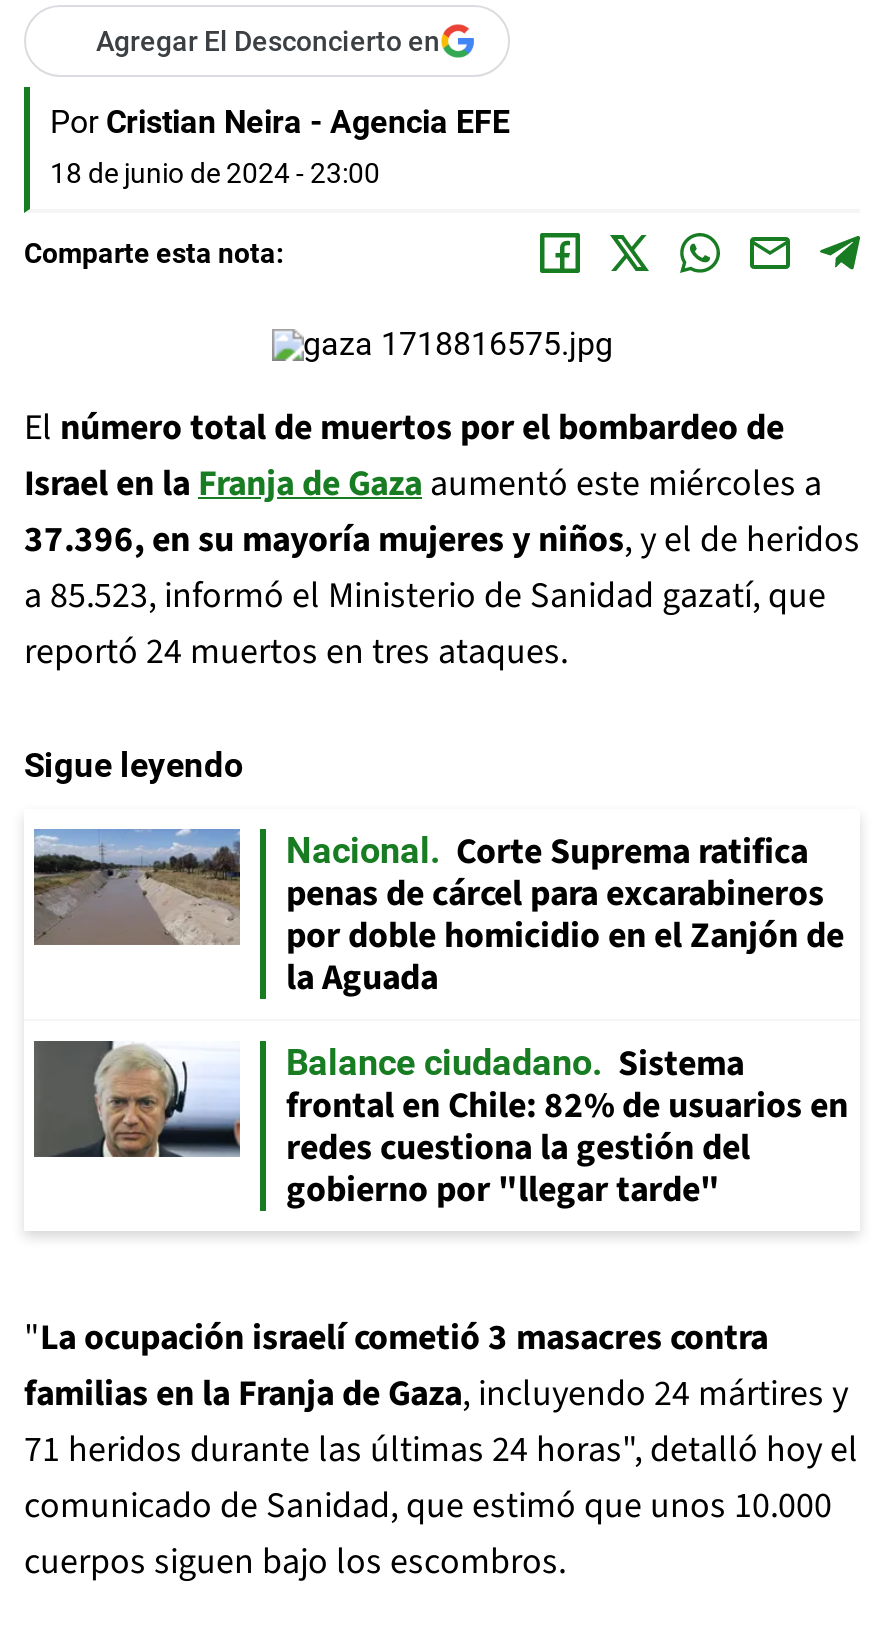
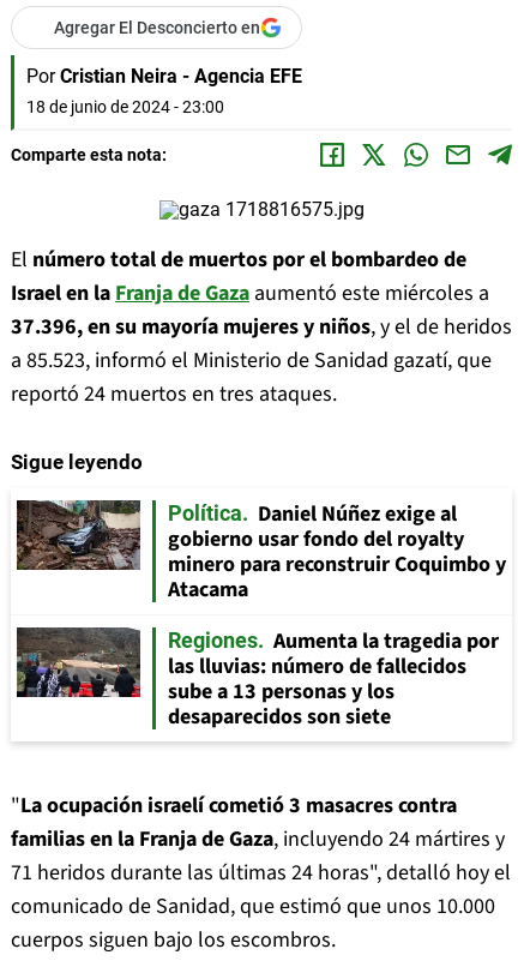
[32,827,844,1003] [image] | Nacional | Corte Suprema ratifica | penas de cárcel para excarabineros | por doble homicidio en el Zanjón de | la Aguada -> [16,499,506,605] [image] | Política | Daniel Núñez exige al | gobierno usar fondo del royalty | minero para reconstruir Coquimbo y | Atacama
[34,1039,848,1215] [image] | Balance ciudadano | Sistema | frontal en Chile: 82% de usuarios en | redes cuestiona la gestión del | gobierno por "llegar tarde" -> [17,626,499,732] [image] | Regiones | Aumenta la tragedia por | las lluvias: número de fallecidos | sube a 13 personas y los | desaparecidos son siete

